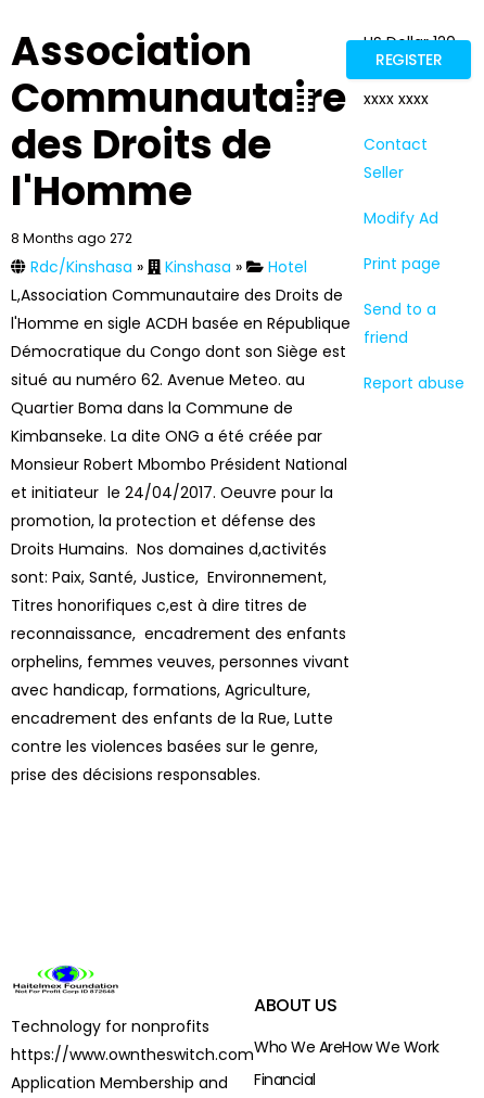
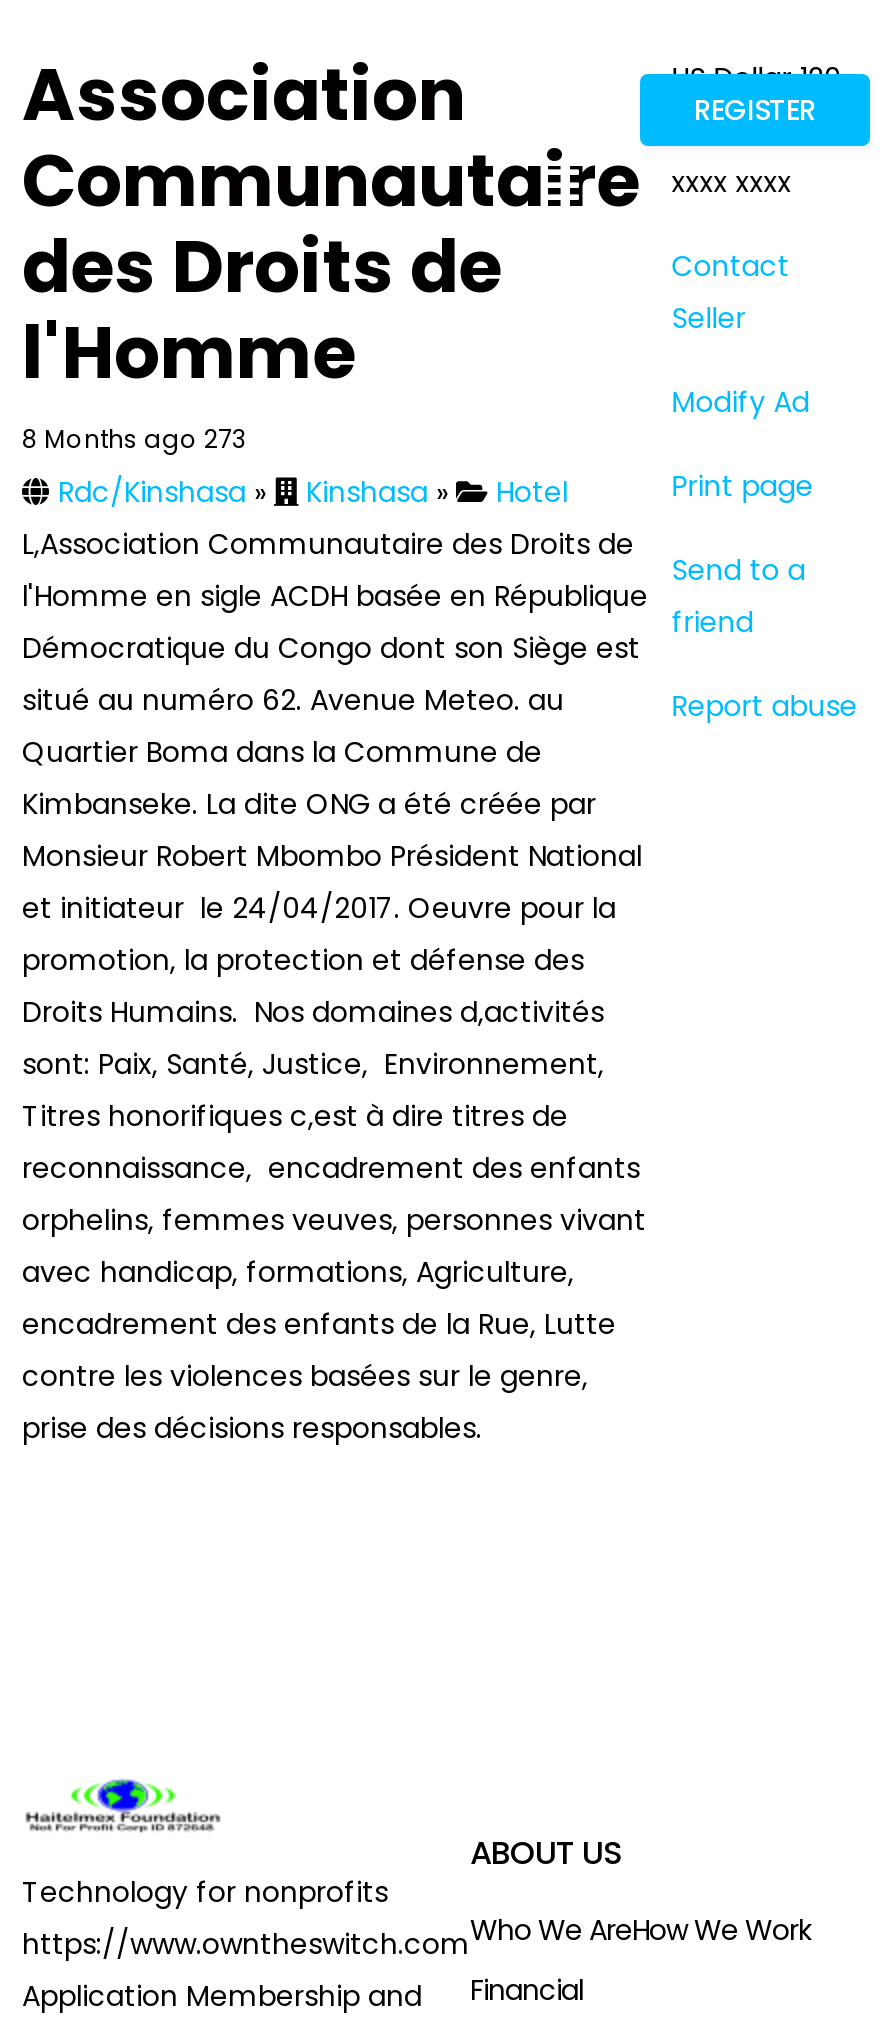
[11,229,132,247] 8 Months ago 272 -> [22,422,248,456] 8 Months ago 273

